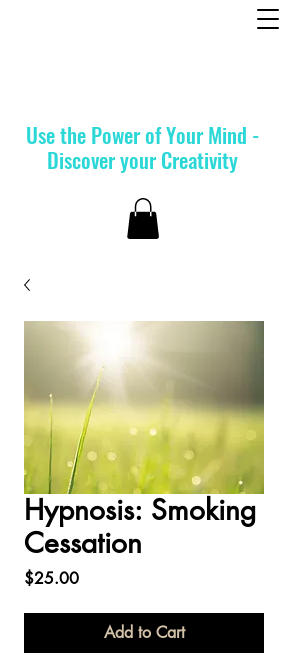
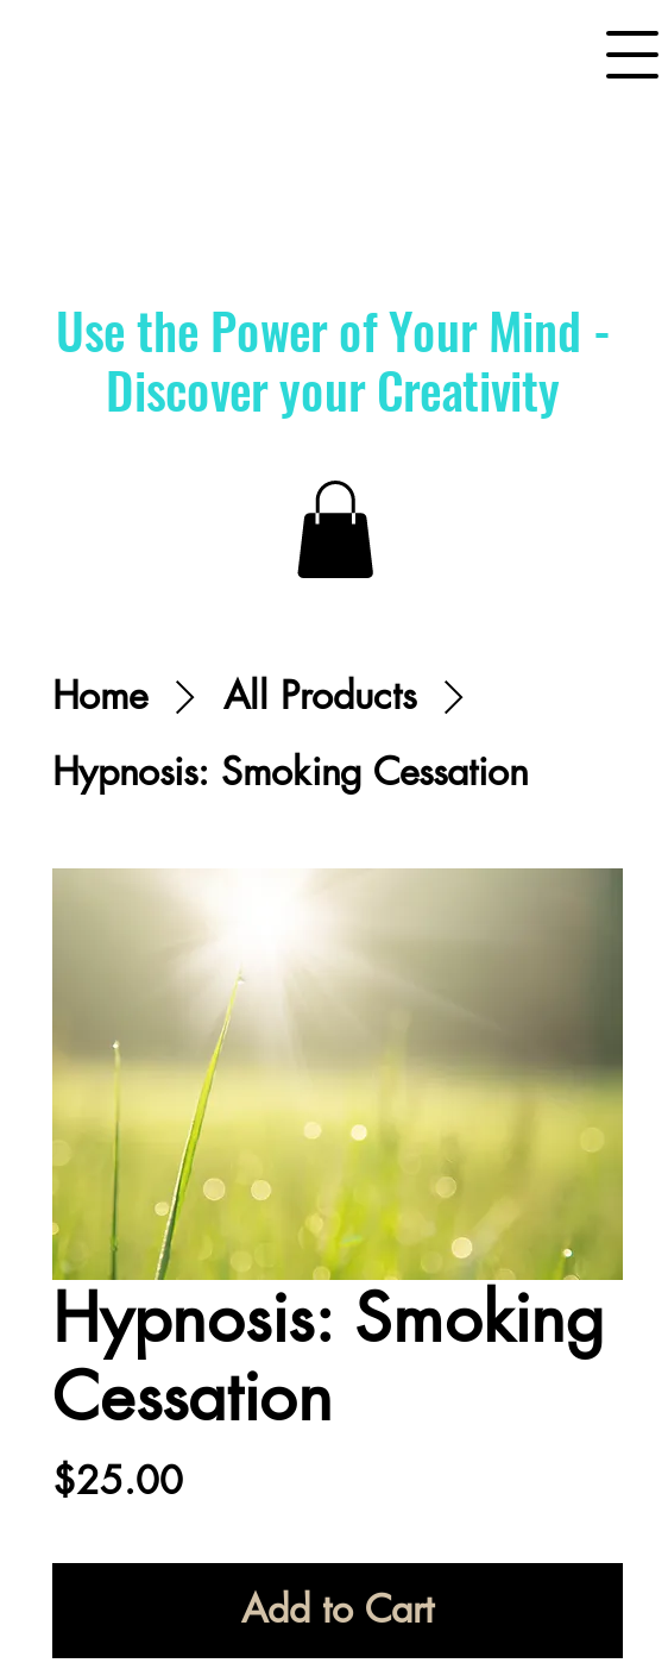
none -> [52,670,528,796] Home | All Products | Hypnosis: Smoking Cessation

